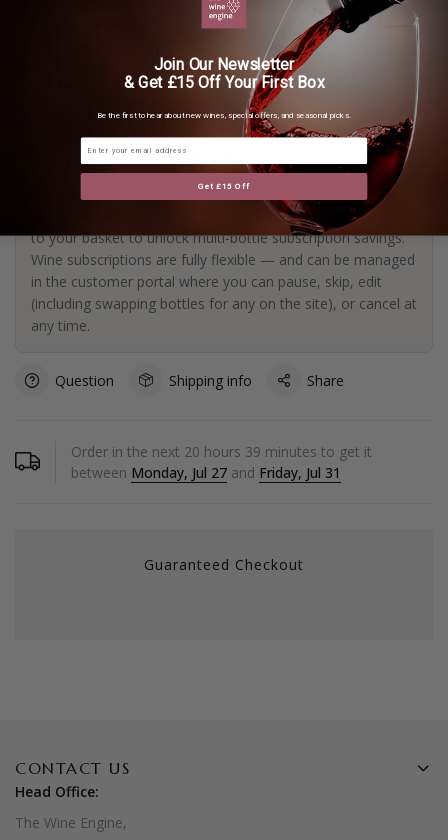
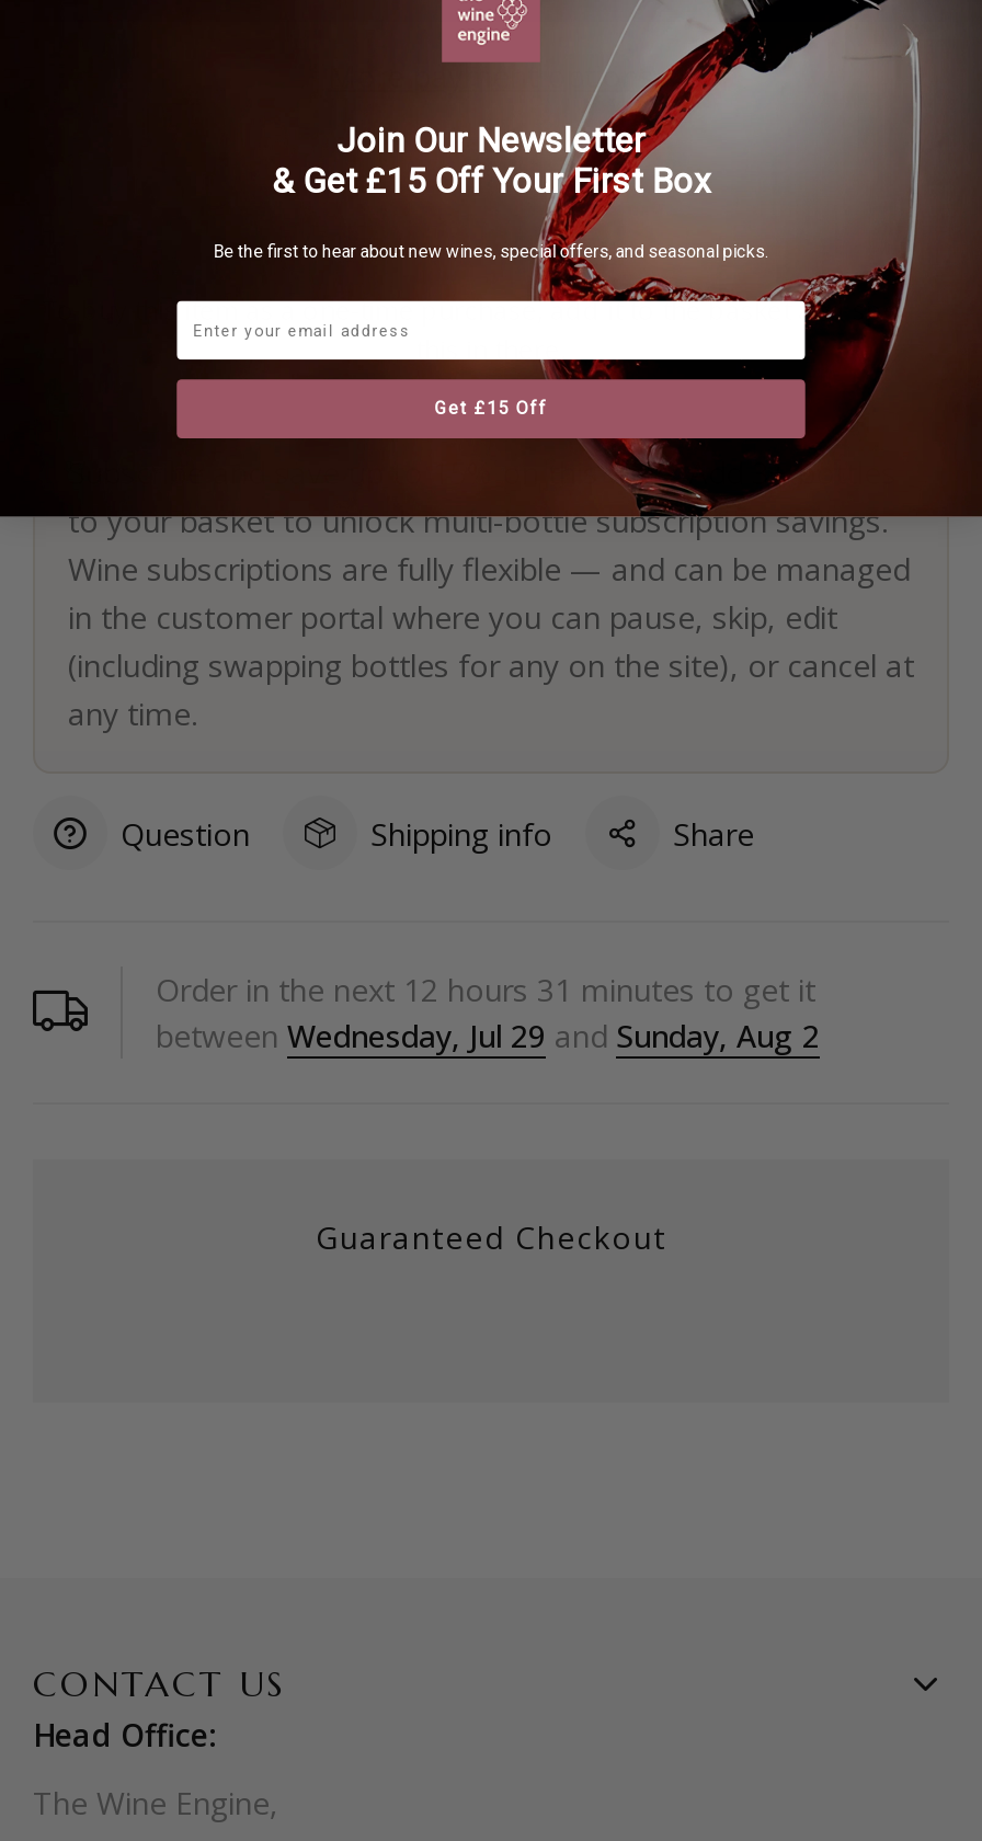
[71,442,372,461] Order in the next 20 hours 39 minutes to get it -> [156,969,815,1011] Order in the next 12 hours 31 minutes to get it
[71,463,341,482] between Monday, Jul 27 and Friday, Jul 31 -> [156,1015,820,1057] between Wednesday, Jul 29 and Sunday, Aug 2

